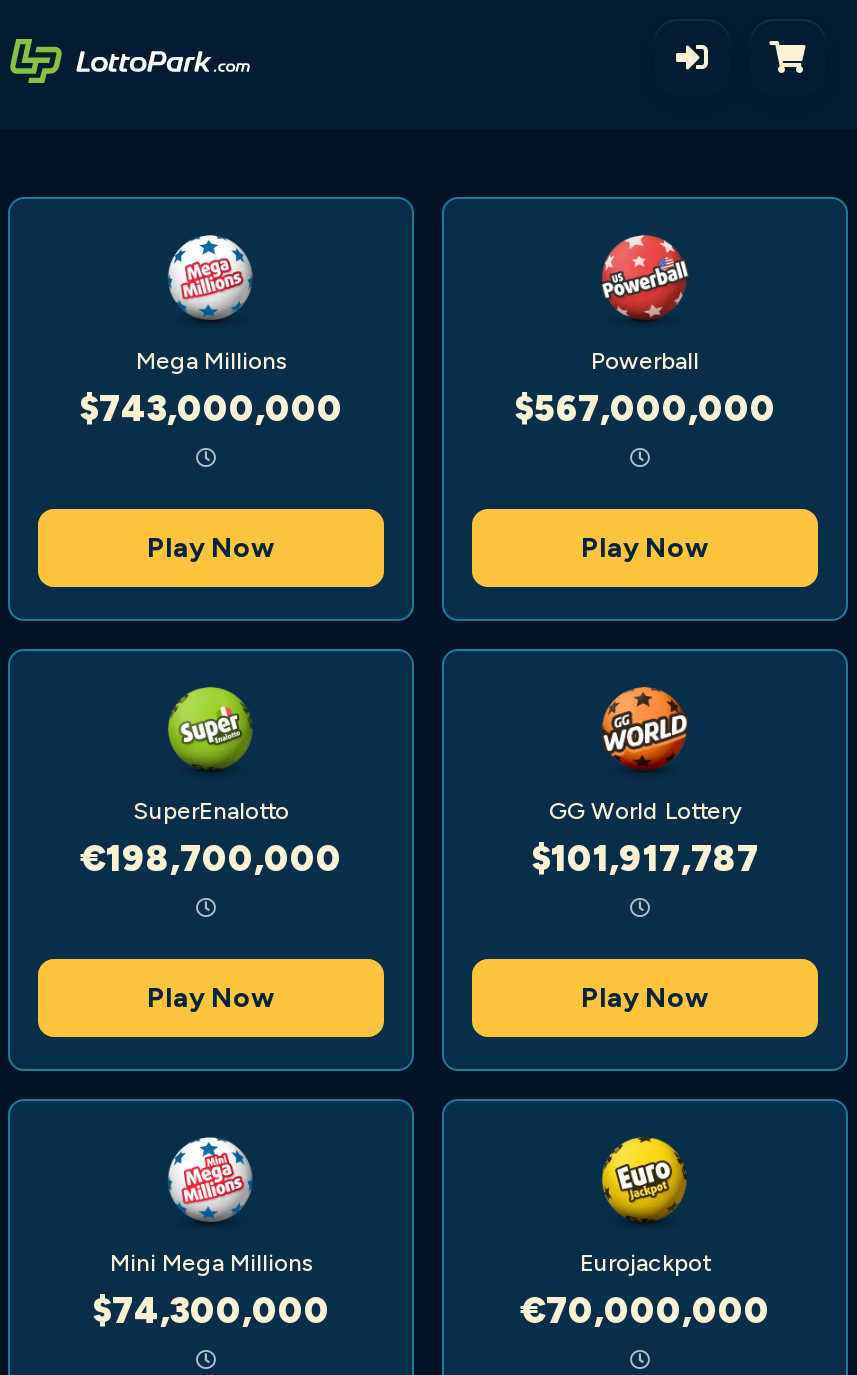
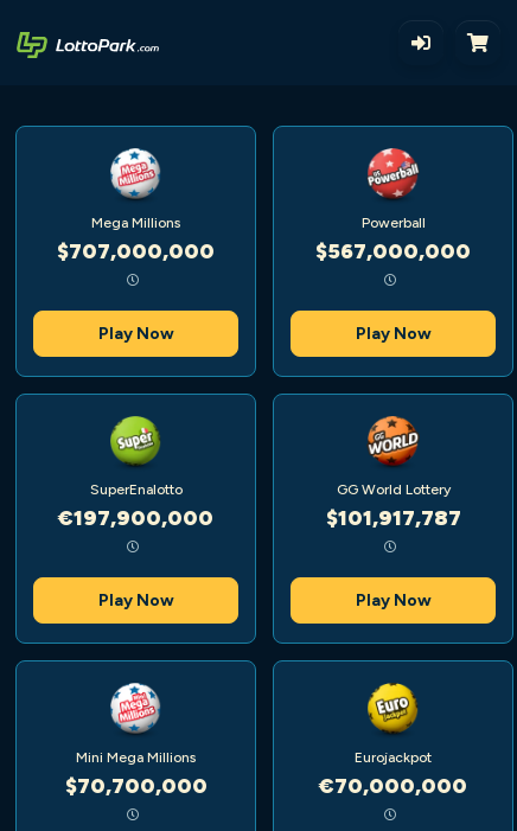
[79,386,343,430] $743,000,000 -> [57,238,215,264] $707,000,000
[80,838,342,882] €198,700,000 -> [58,505,213,532] €197,900,000
[92,1289,330,1333] $74,300,000 -> [65,773,207,799] $70,700,000

